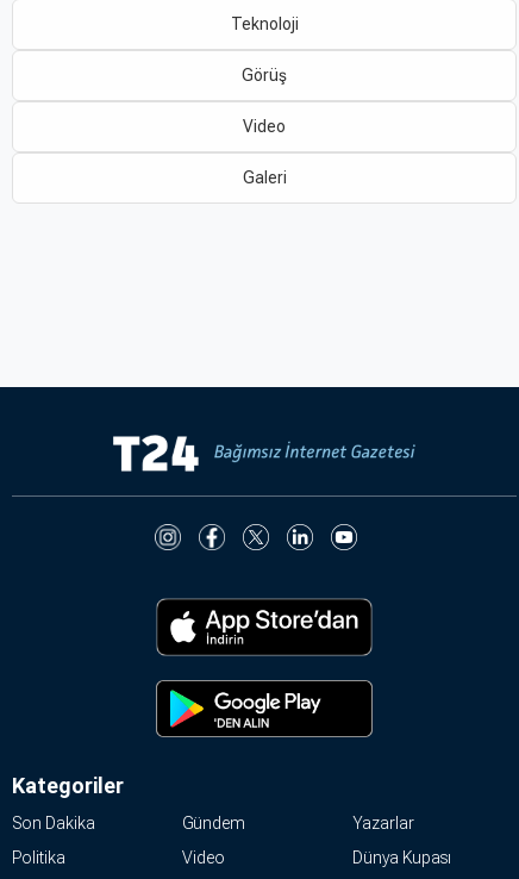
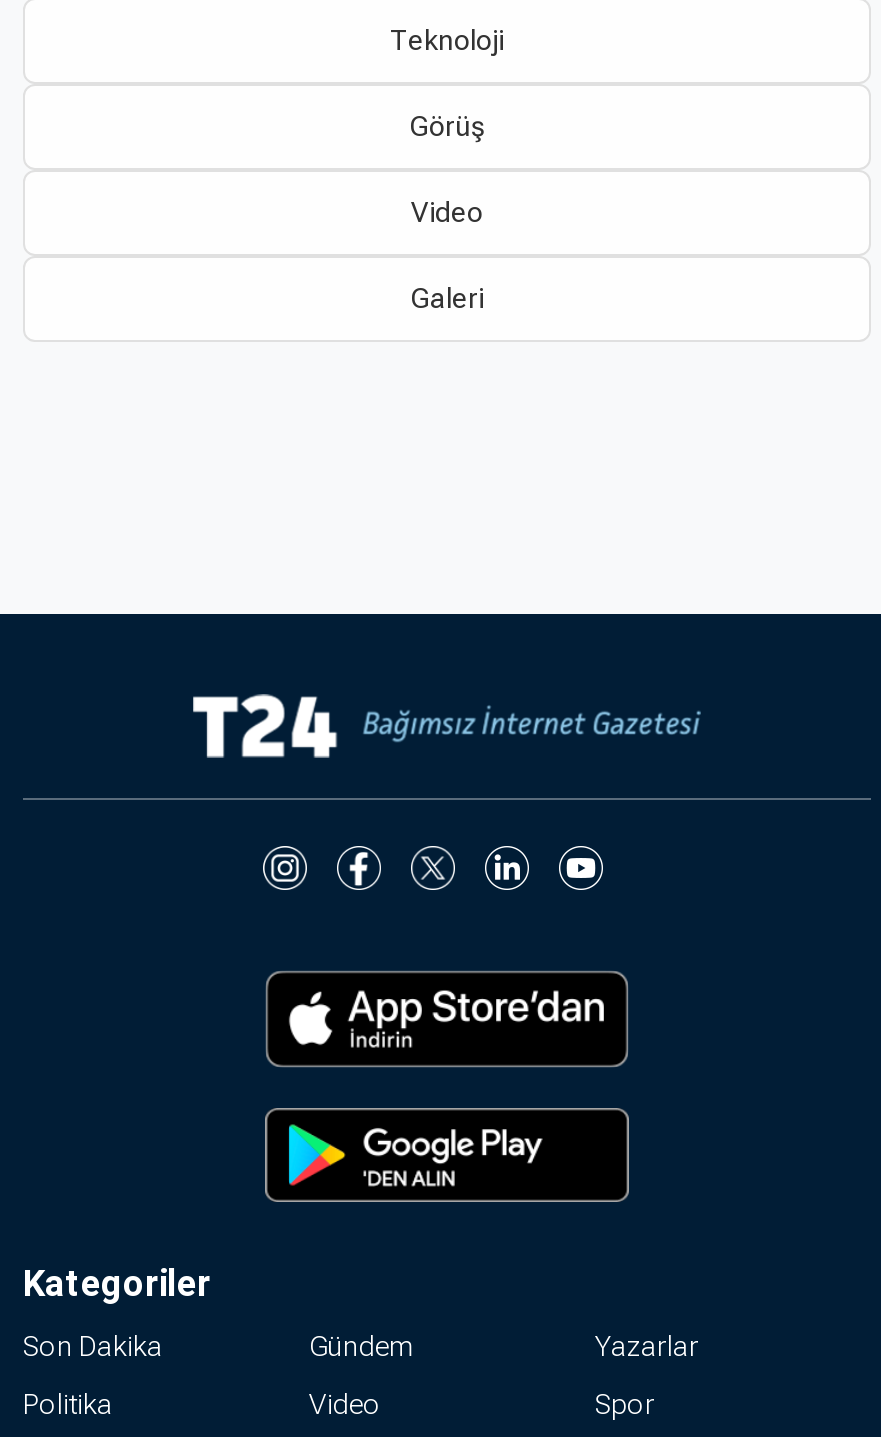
[352,848,451,867] Dünya Kupası -> [595,1389,655,1421] Spor

